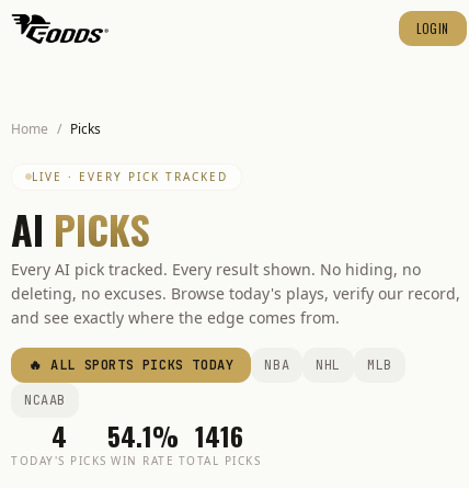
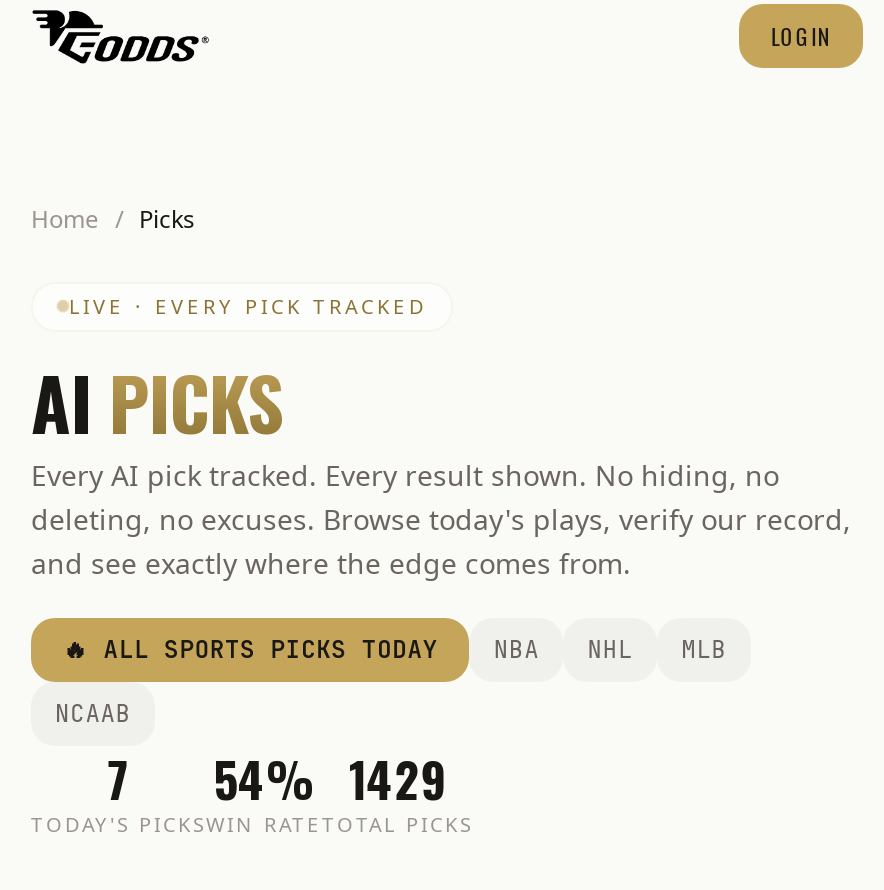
[51,415,67,455] 4 -> [107,741,129,813] 7
[107,415,178,455] 54.1% -> [214,741,314,813] 54%
[195,415,243,455] 1416 -> [349,741,447,813] 1429

